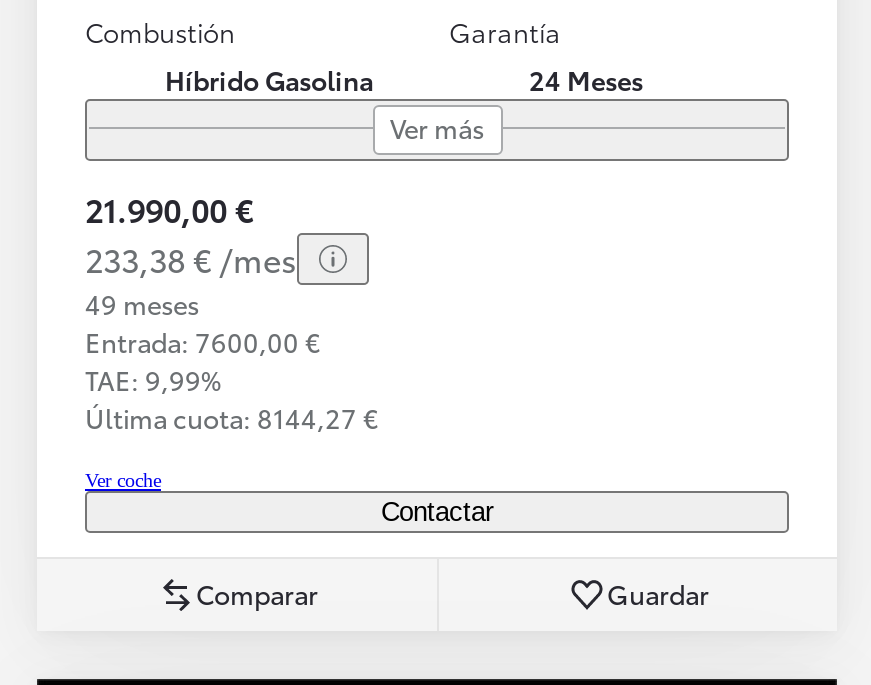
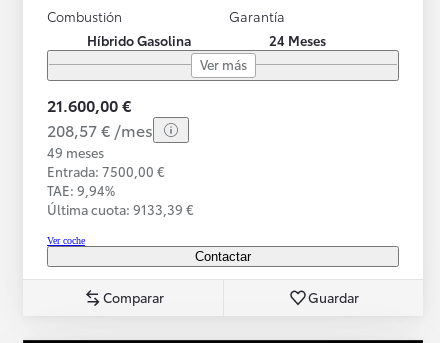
[85,184,253,230] 21.990,00 € -> [47,92,131,115] 21.600,00 €
[85,234,297,280] 233,38 € /mes -> [47,117,153,140] 208,57 € /mes
[85,322,321,358] Entrada: 7600,00 € -> [47,161,165,179] Entrada: 7500,00 €
[85,360,221,396] TAE: 9,99% -> [47,180,115,198] TAE: 9,94%
[85,398,379,434] Última cuota: 8144,27 € -> [47,199,194,217] Última cuota: 9133,39 €

